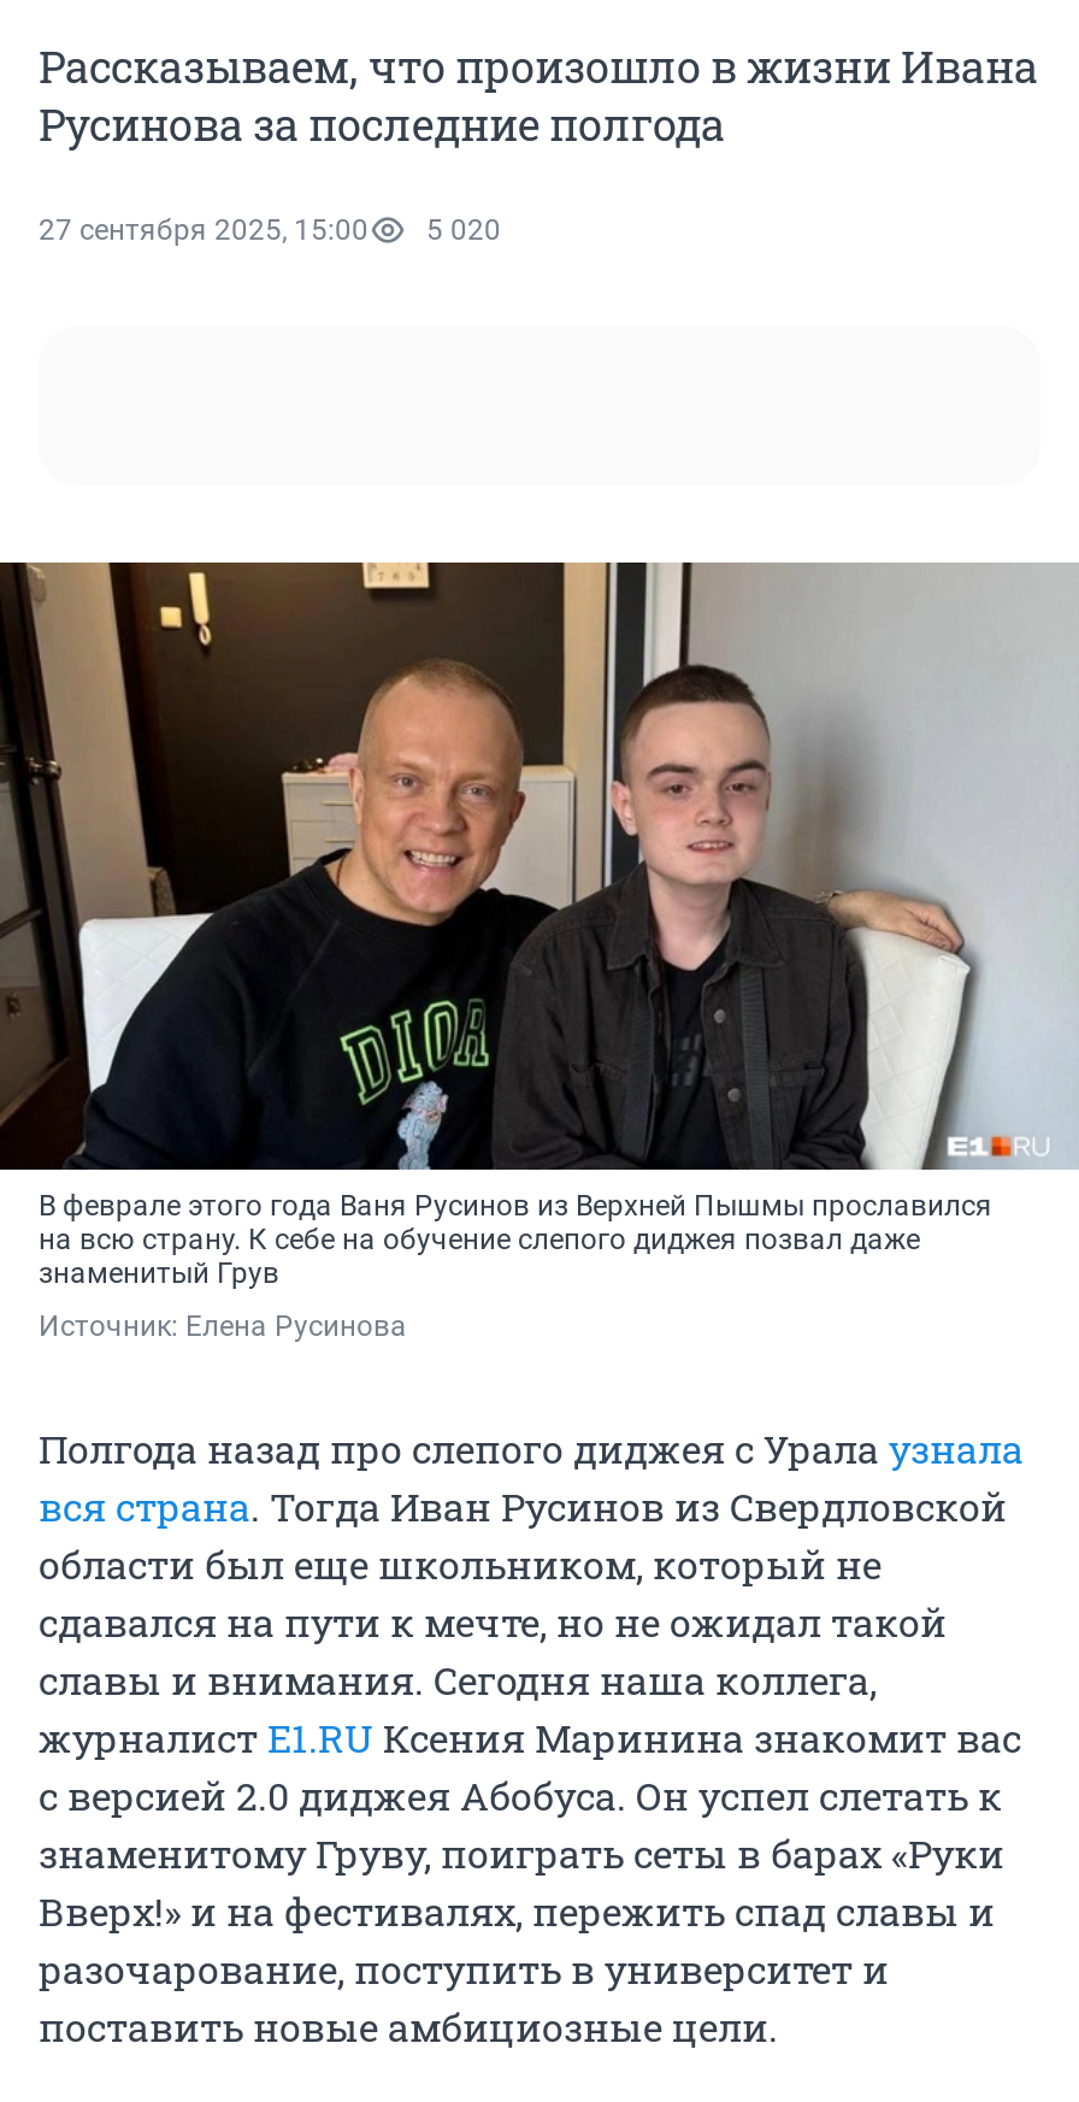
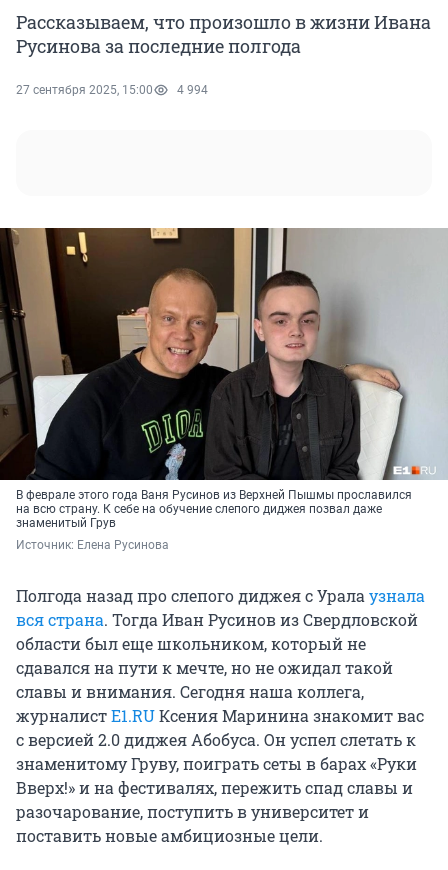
[39,213,501,247] 27 сентября 2025, 15:00 5 020 -> [16,83,208,97] 27 сентября 2025, 15:00 4 994

